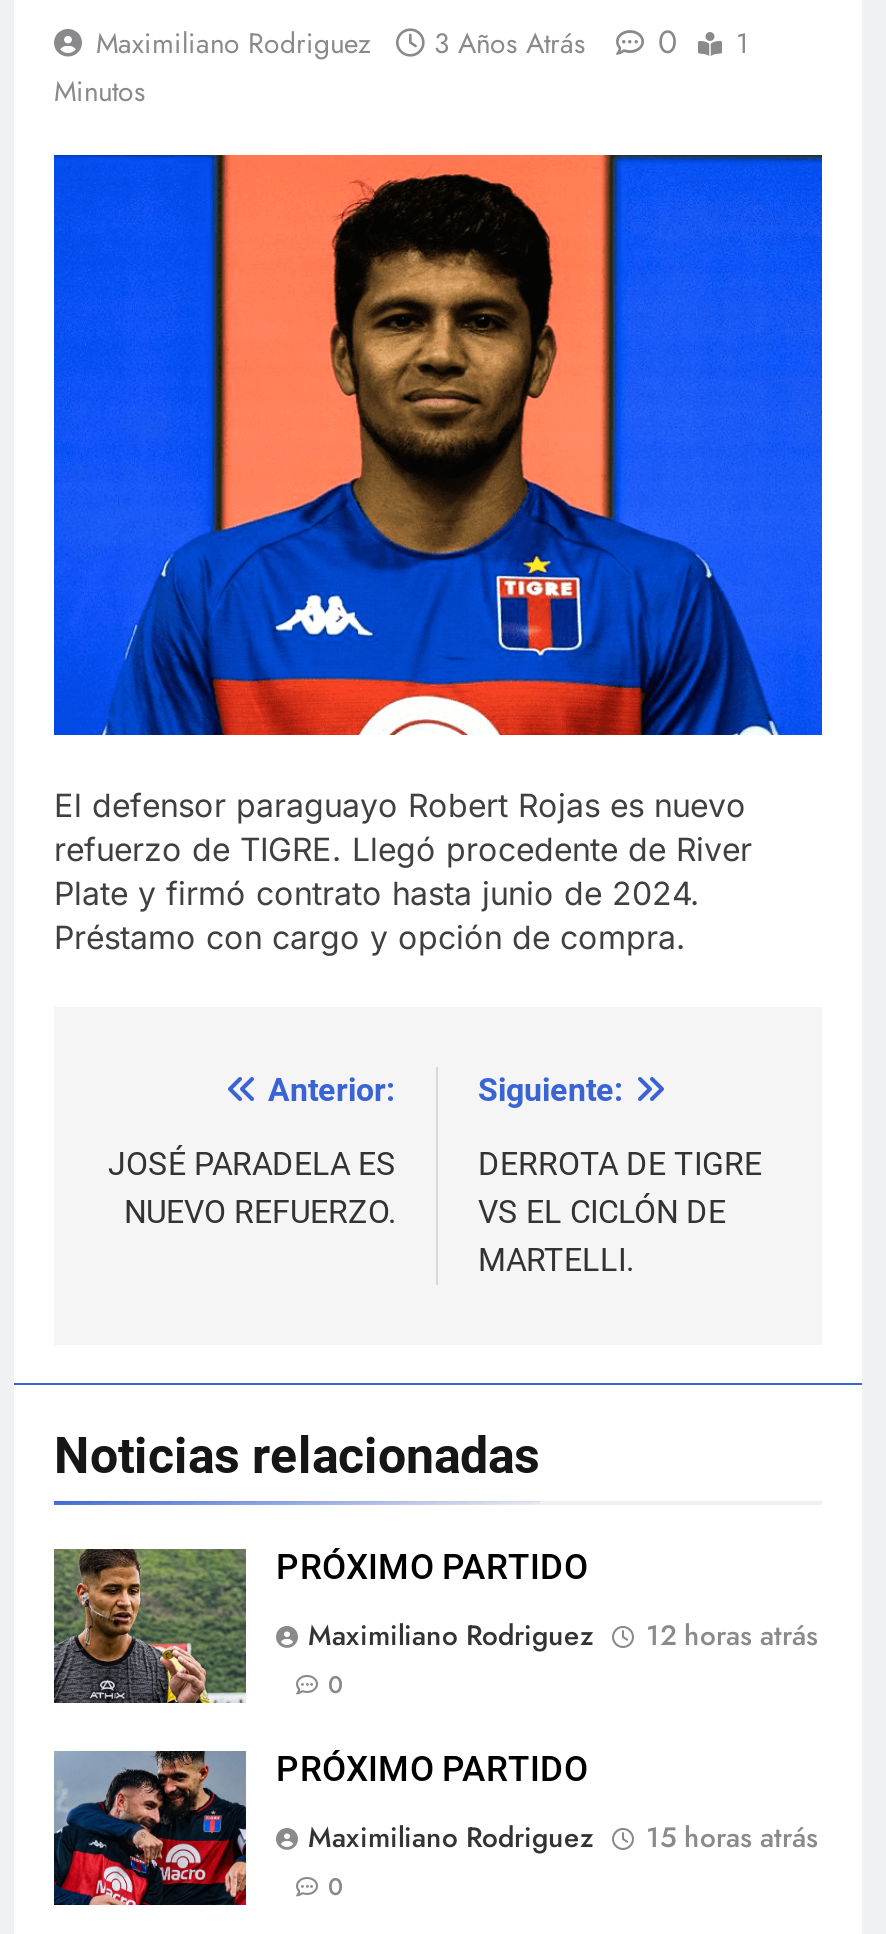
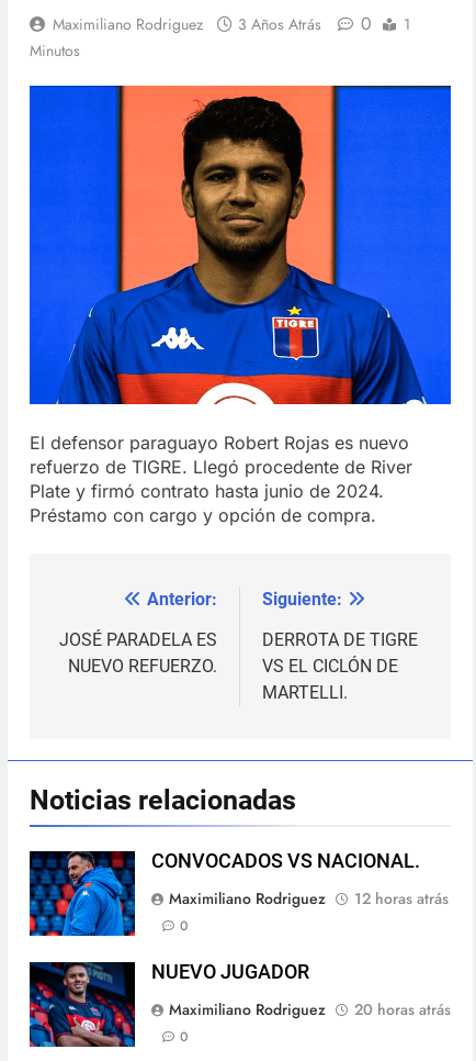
[52,1547,588,1705] [image] | PRÓXIMO PARTIDO -> [29,850,420,937] [image] | CONVOCADOS VS NACIONAL.
[52,1749,588,1907] [image] | PRÓXIMO PARTIDO -> [29,961,309,1048] [image] | NUEVO JUGADOR
[308,1817,818,1857] Maximiliano Rodriguez 15 horas atrás -> [169,998,451,1020] Maximiliano Rodriguez 20 horas atrás

